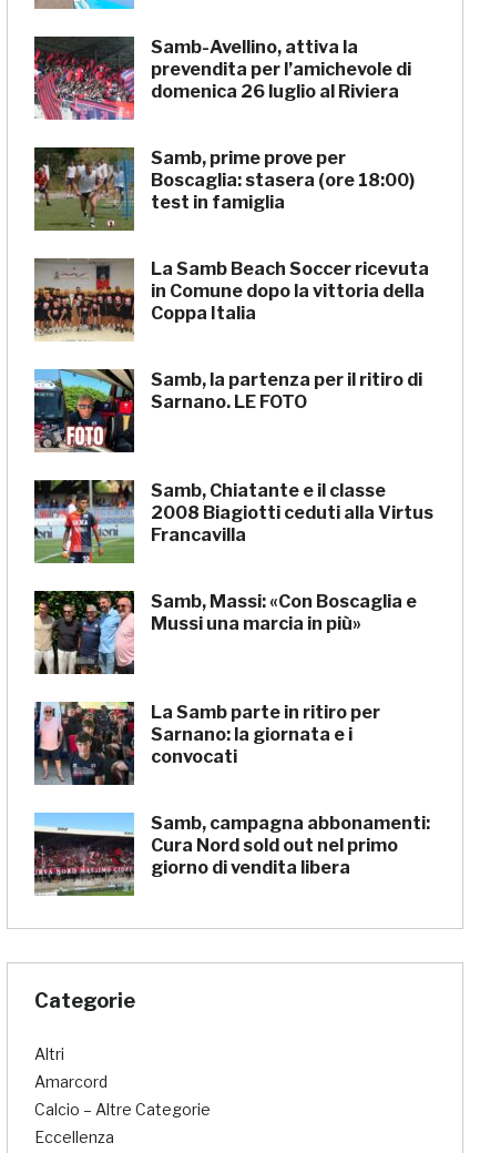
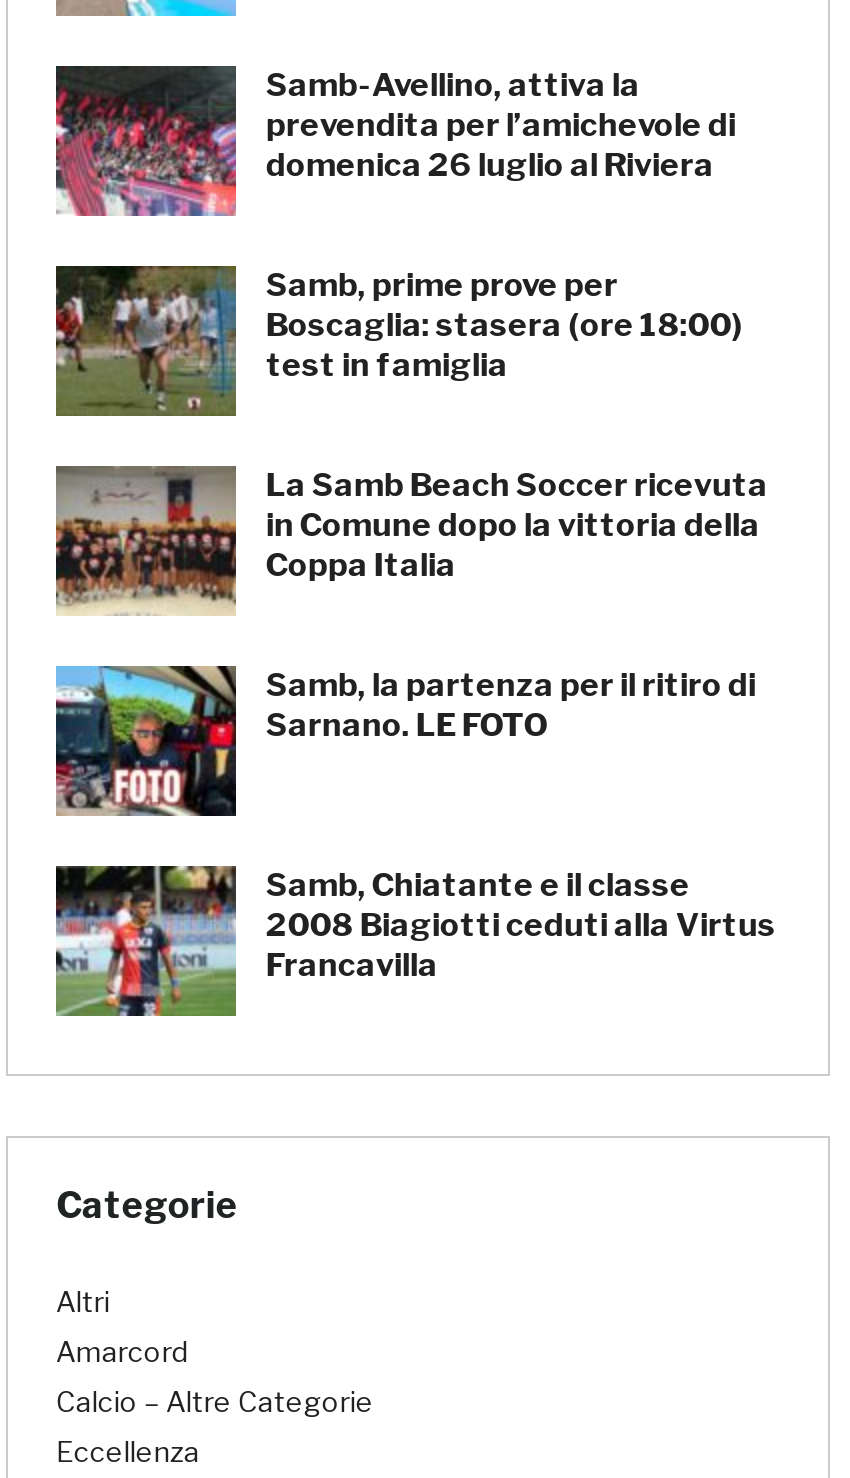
[33,590,417,675] [image] | Samb, Massi: «Con Boscaglia e | Mussi una marcia in più» -> none
[33,701,430,877] [image] | La Samb parte in ritiro per | Sarnano: la giornata e i | convocati | Samb, campagna abbonamenti: | Cura Nord sold out nel primo | giorno di vendita libera -> none
[33,812,134,897] [image] -> none

